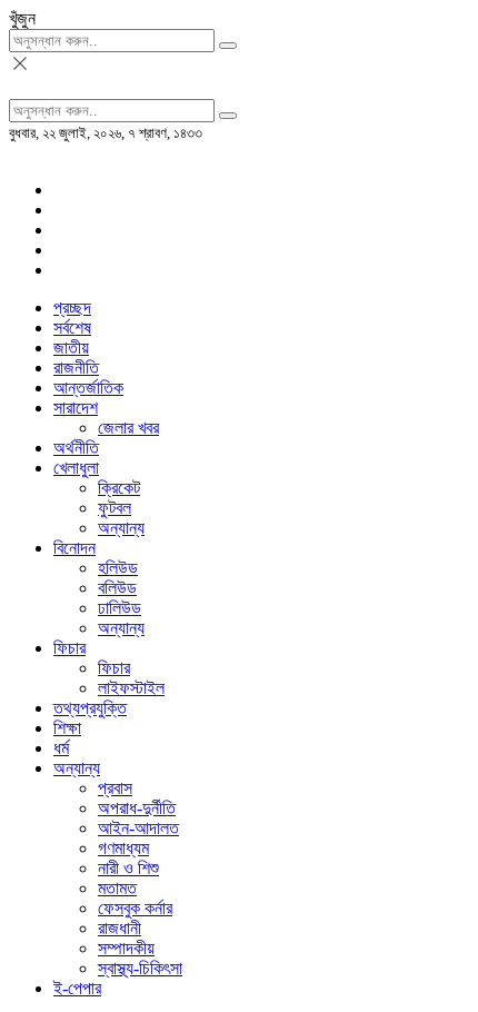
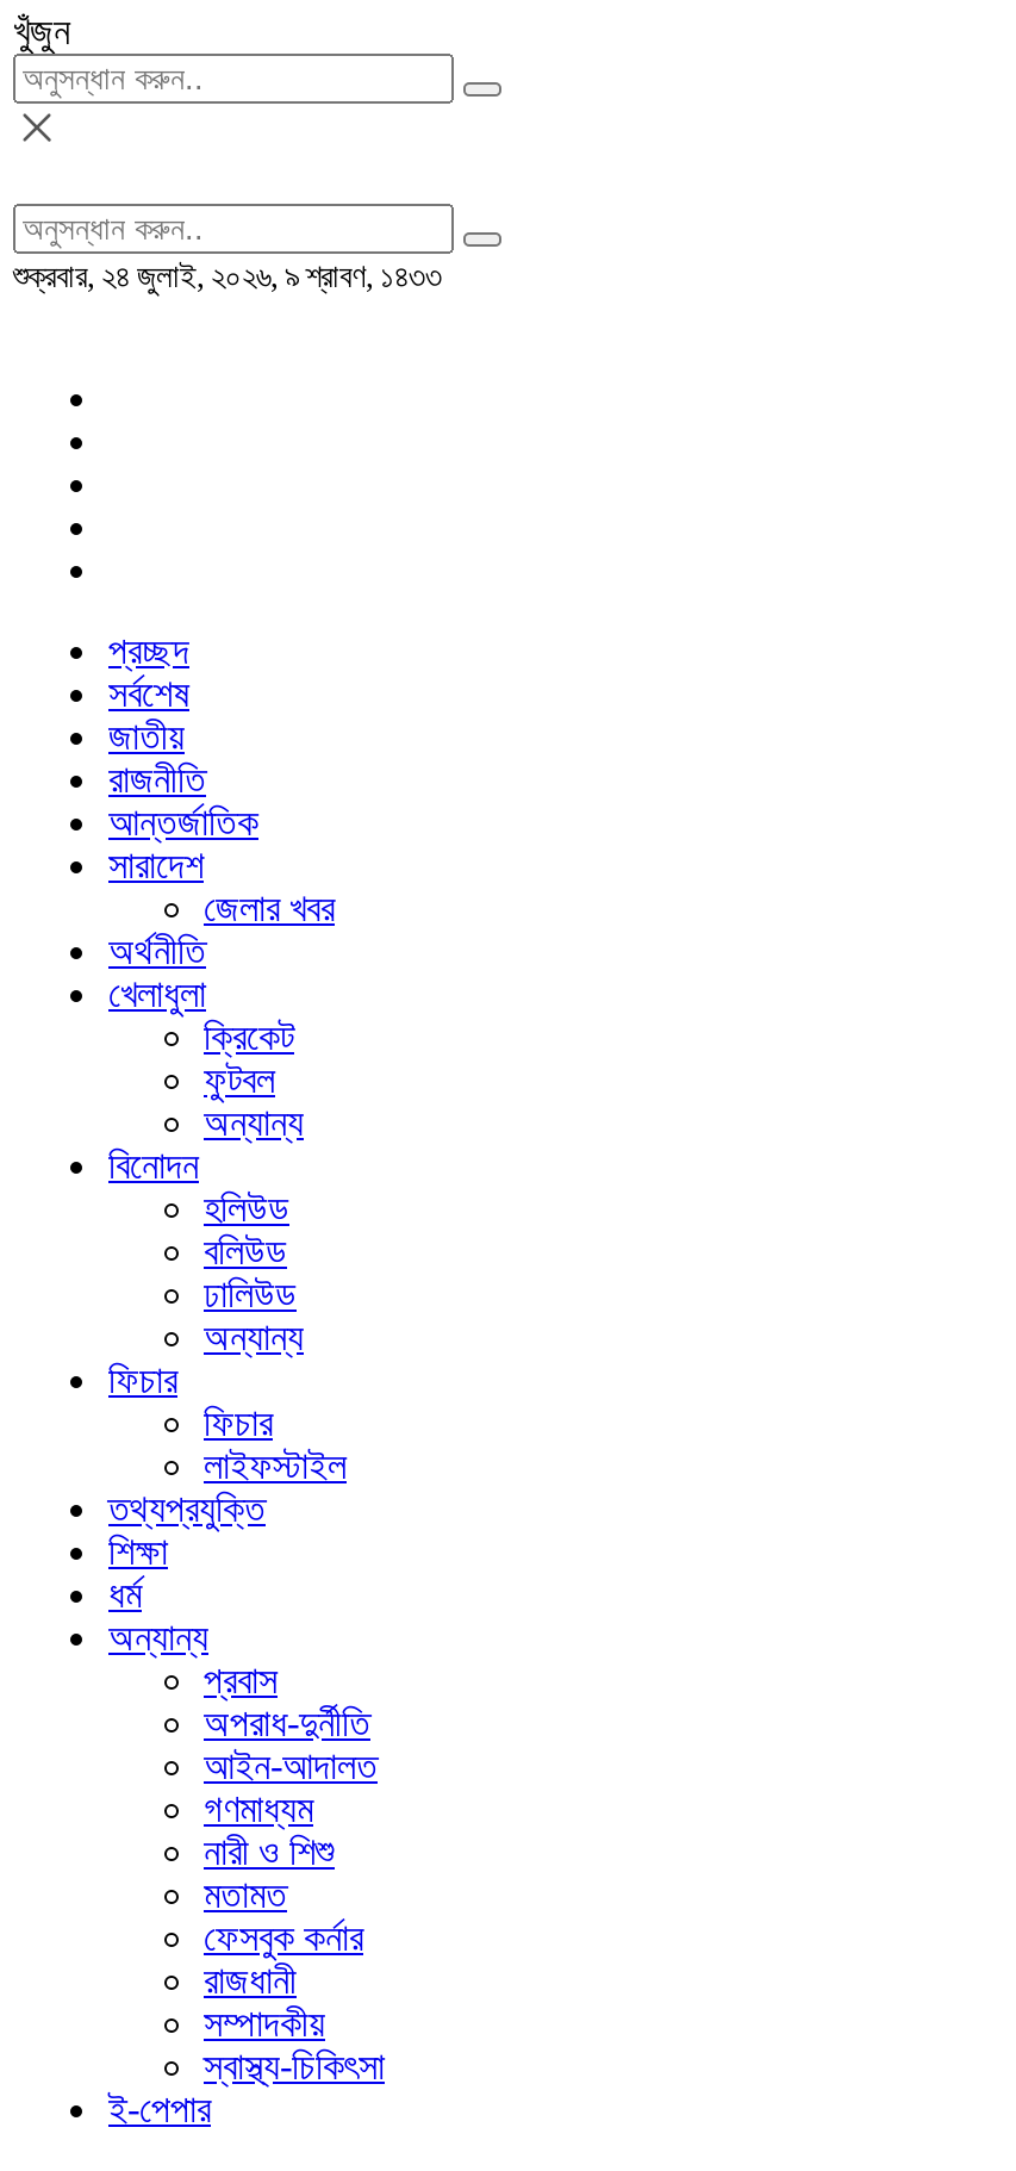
[9,125,202,141] বুধবার, ২২ জুলাই, ২০২৬, ৭ শ্রাবণ, ১৪৩৩ -> [13,259,442,294] শুক্রবার, ২৪ জুলাই, ২০২৬, ৯ শ্রাবণ, ১৪৩৩

